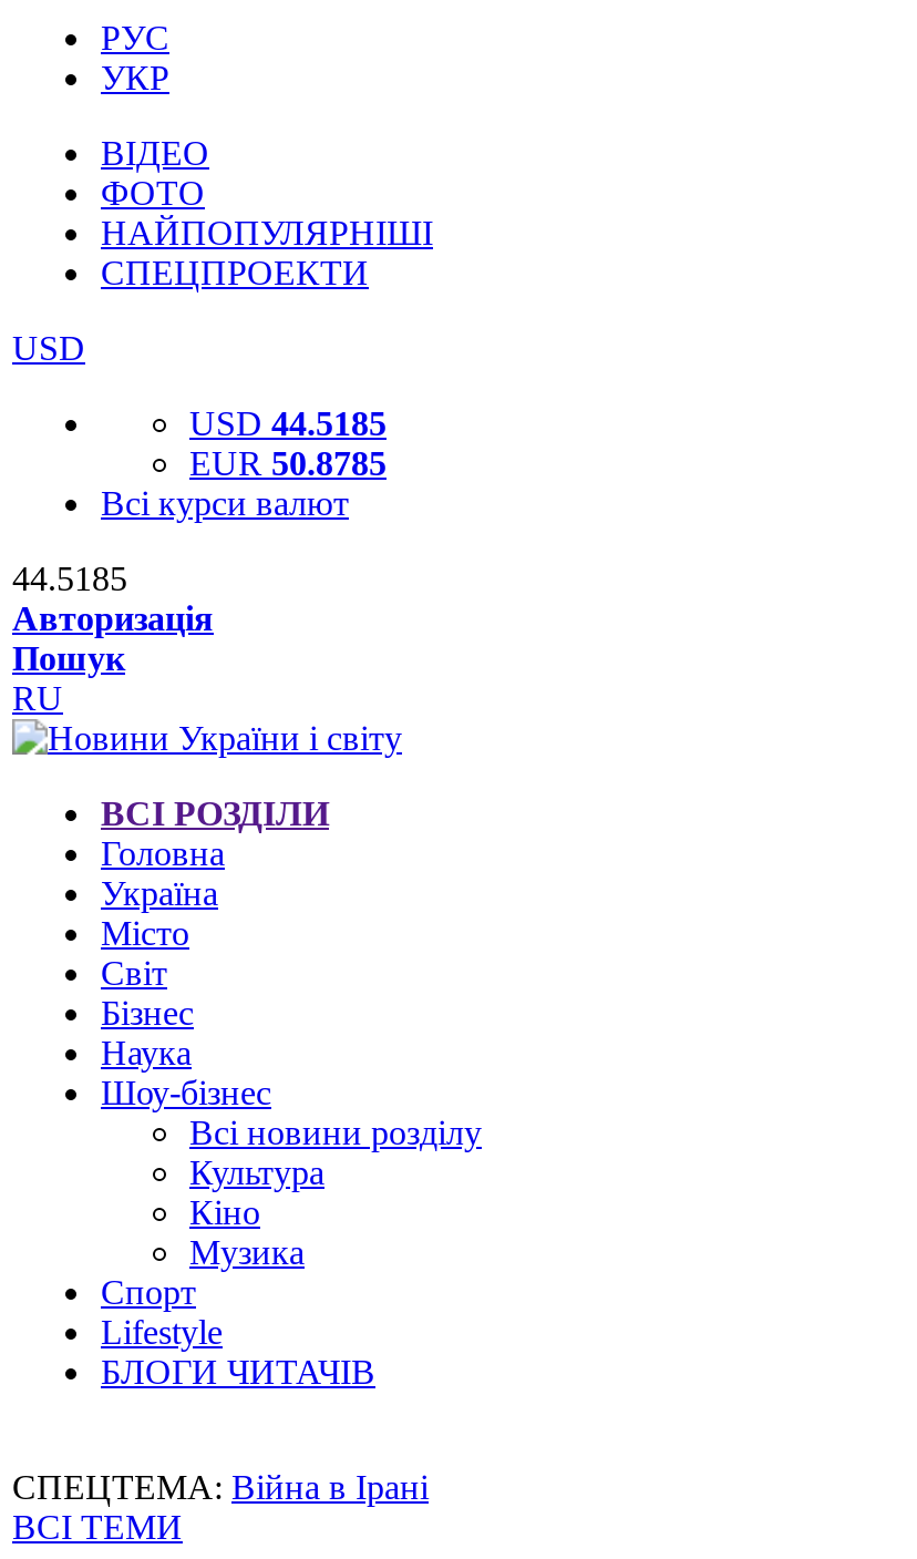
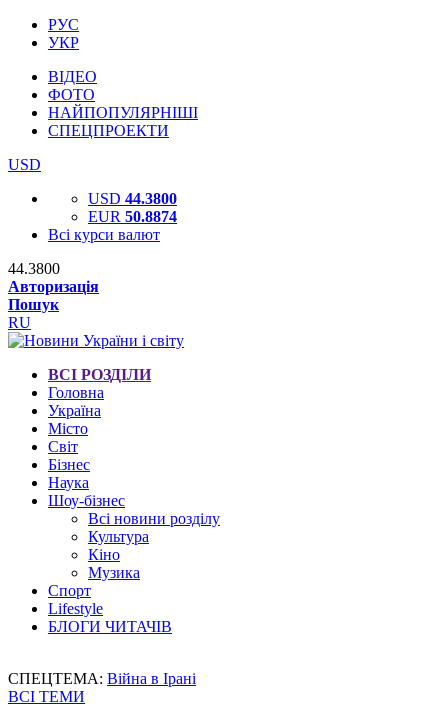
[189,404,387,442] USD 44.5185 -> [88,190,177,207] USD 44.3800
[189,444,387,482] EUR 50.8785 -> [88,208,177,225] EUR 50.8874
[12,560,127,597] 44.5185 -> [8,260,60,277] 44.3800

